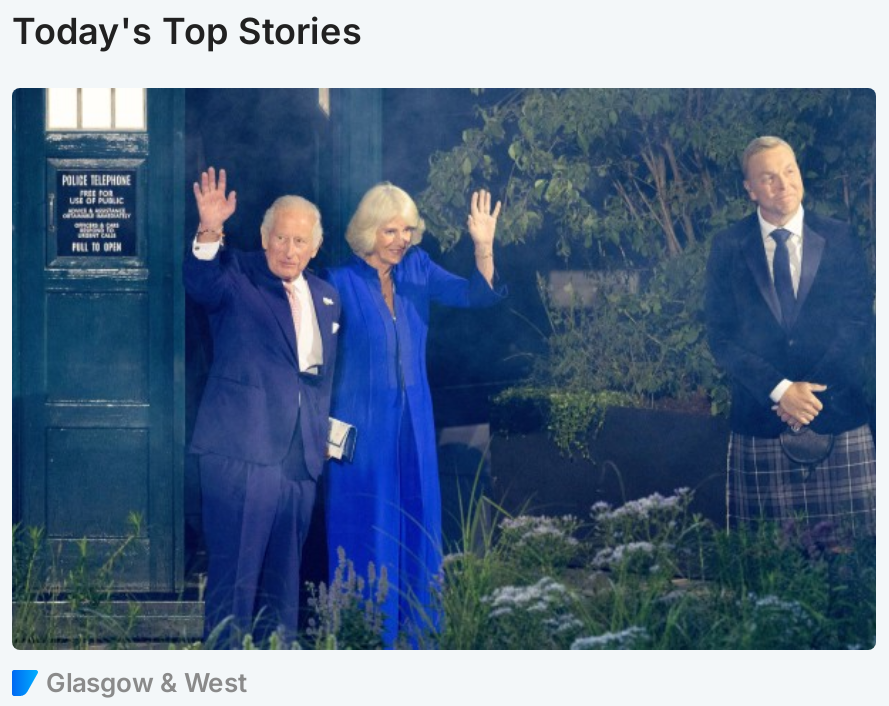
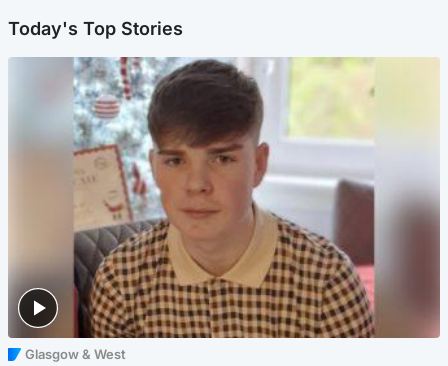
[10,86,878,652] [image] -> [8,56,441,339] [image]

